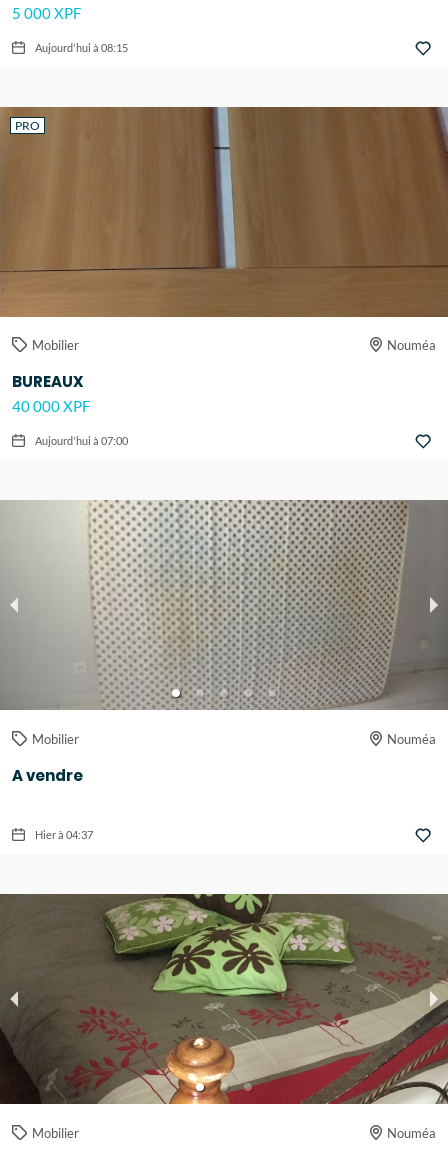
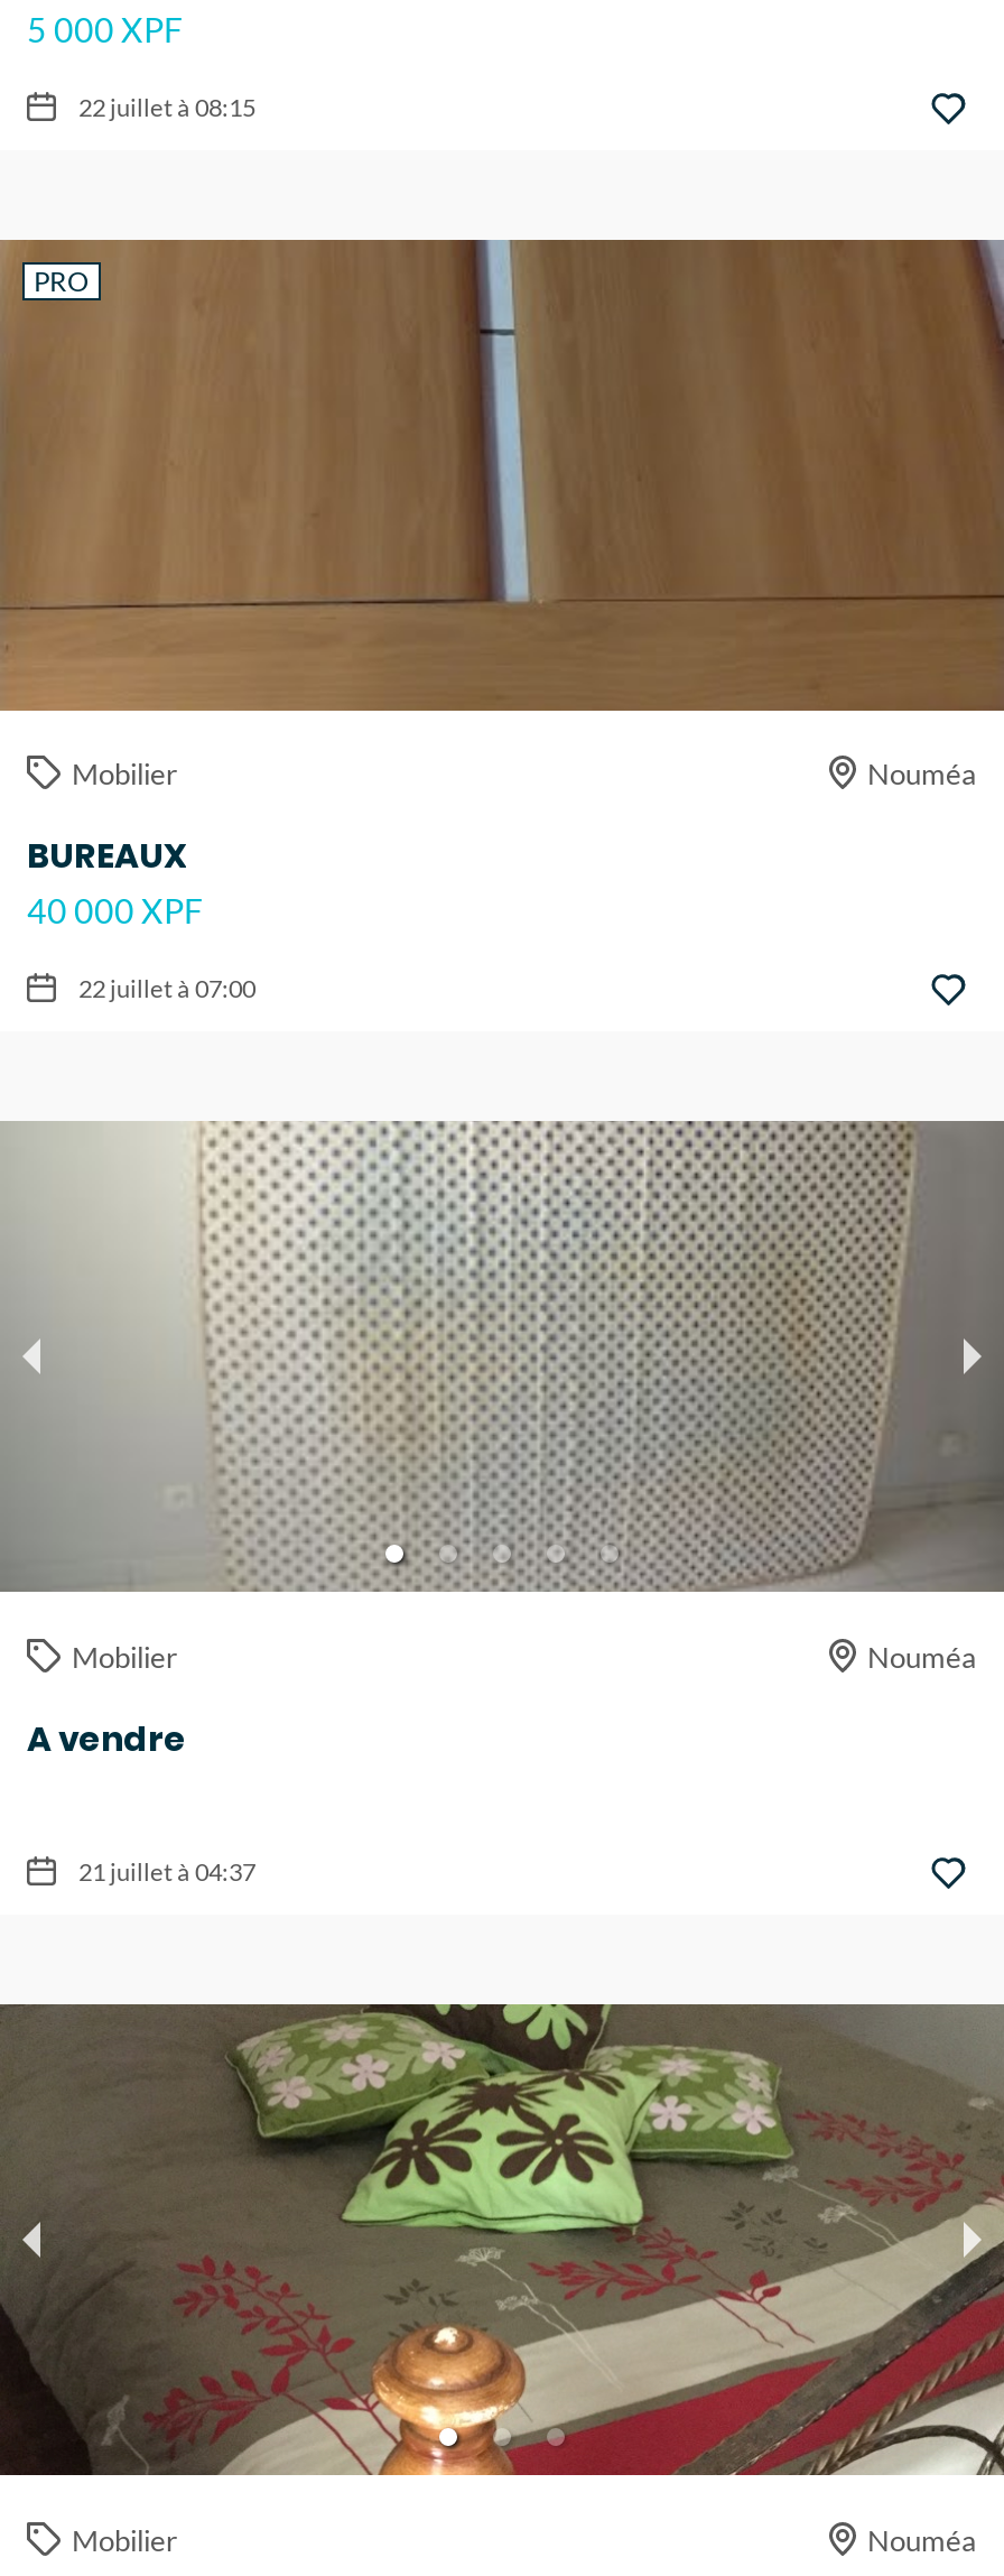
[35,41,128,54] Aujourd'hui à 08:15 -> [78,93,255,122] 22 juillet à 08:15
[35,434,128,447] Aujourd'hui à 07:00 -> [78,974,255,1003] 22 juillet à 07:00
[35,828,93,841] Hier à 04:37 -> [78,1857,255,1887] 21 juillet à 04:37

